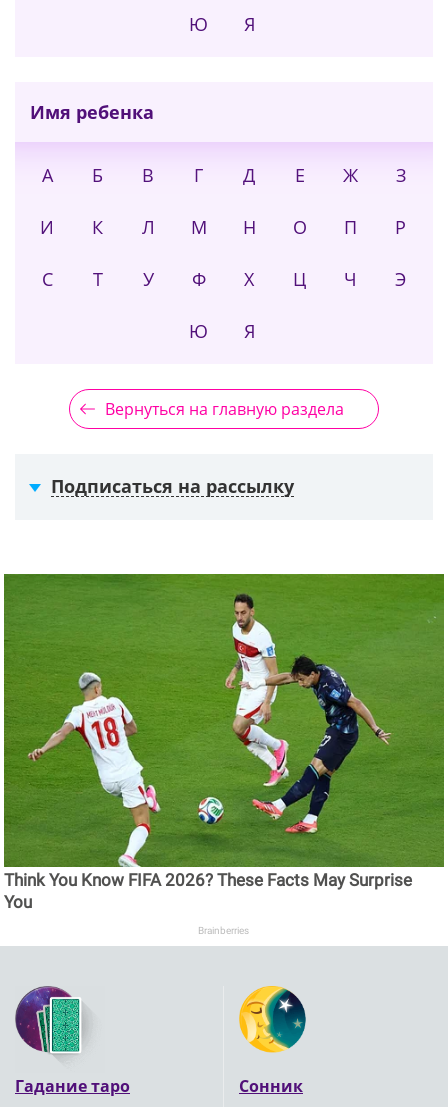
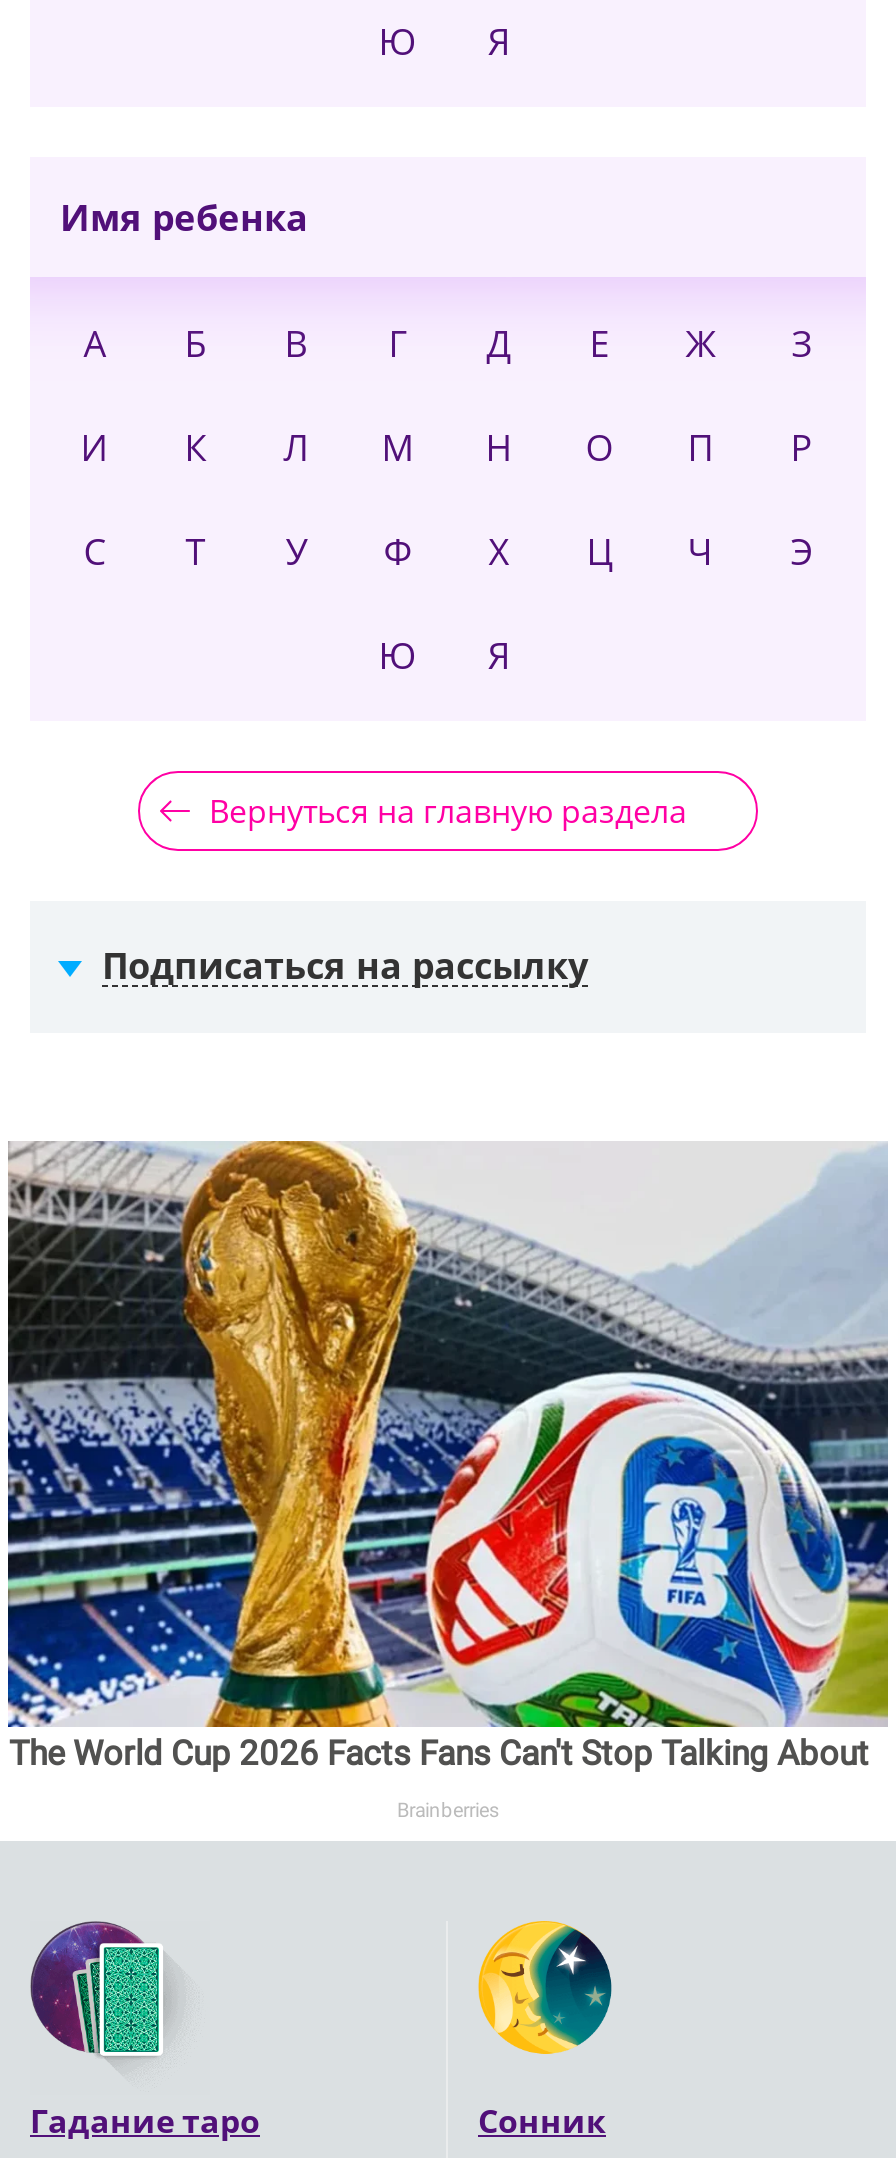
[3,573,445,912] [image] | Think You Know FIFA 2026? These Facts May Surprise | You -> [6,1139,890,1773] [image] | The World Cup 2026 Facts Fans Can't Stop Talking About

